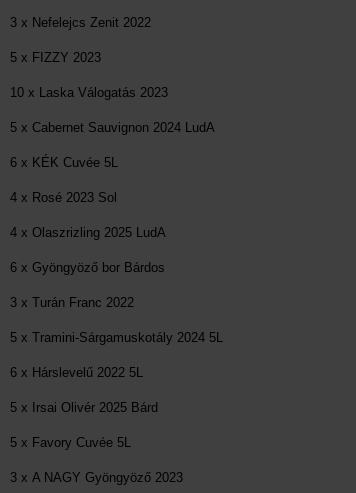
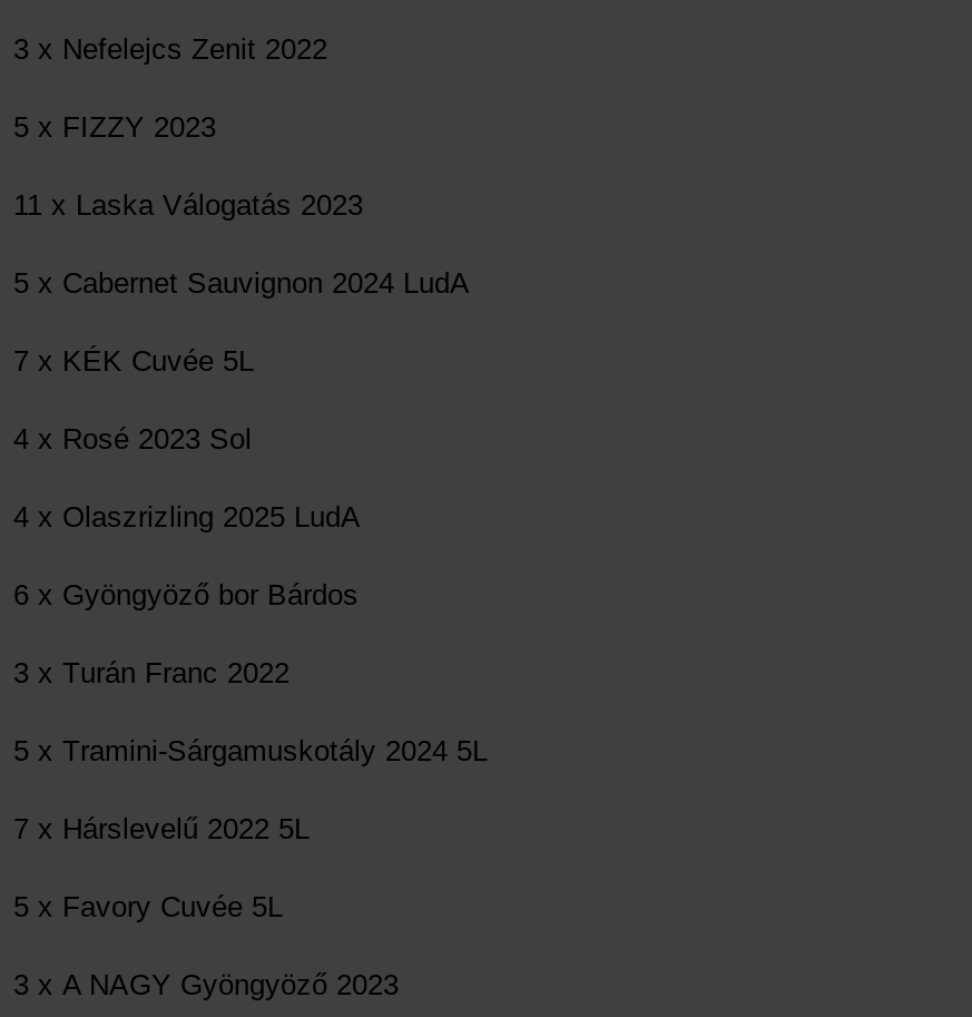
[10,84,168,99] 10 x Laska Válogatás 2023 -> [13,187,363,221] 11 x Laska Válogatás 2023
[10,154,118,169] 6 x KÉK Cuvée 5L -> [13,343,254,377] 7 x KÉK Cuvée 5L
[10,364,158,414] 6 x Hárslevelű 2022 5L | 5 x Irsai Olivér 2025 Bárd -> [13,811,310,844] 7 x Hárslevelű 2022 5L

